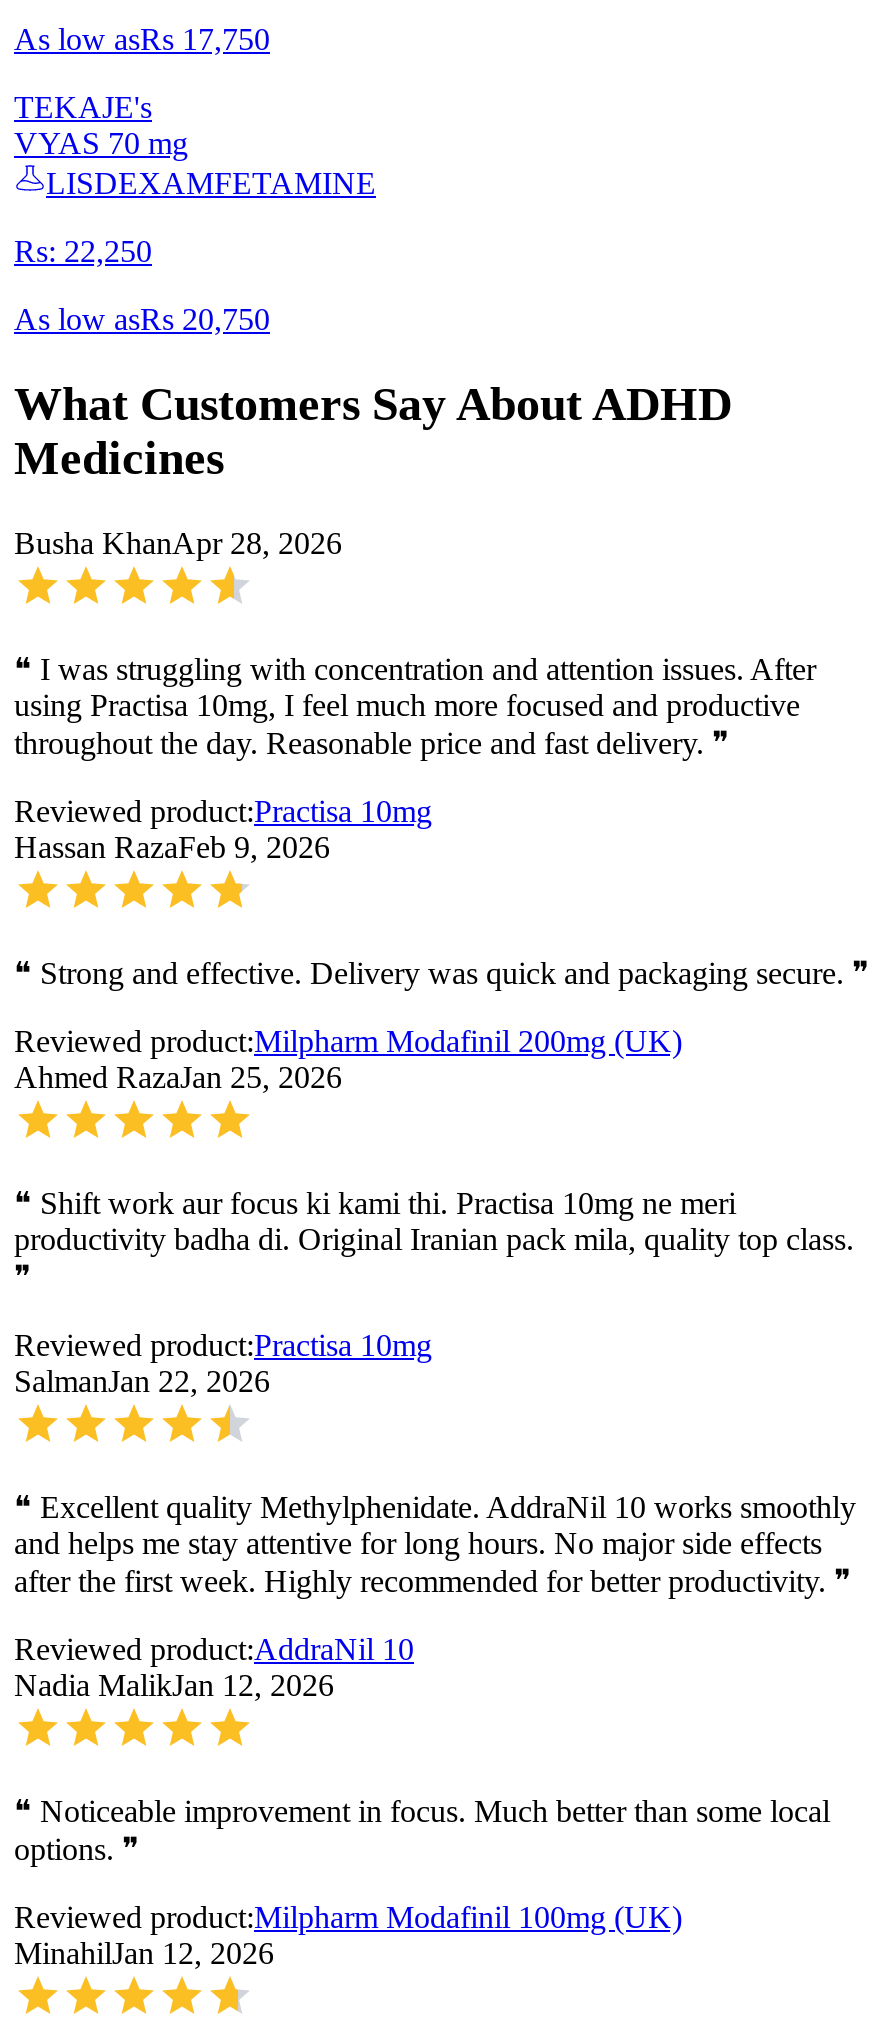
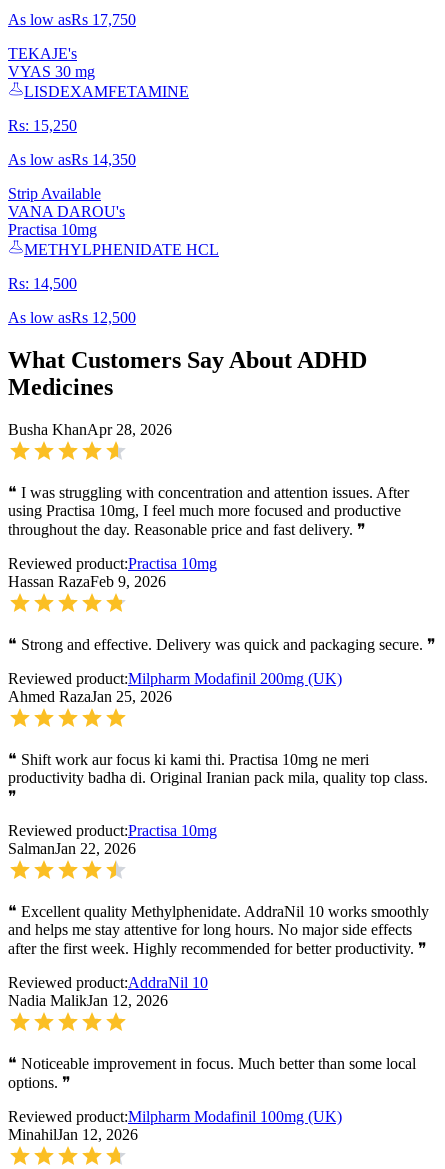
[14,126,188,160] VYAS 70 mg -> [8,63,95,80] VYAS 30 mg
[14,234,270,336] Rs: 22,250 | As low asRs 20,750 -> [8,117,219,326] Rs: 15,250 | As low asRs 14,350 | Strip Available | VANA DAROU 's | Practisa 10mg | METHYLPHENIDATE HCL | Rs: 14,500 | As low asRs 12,500

